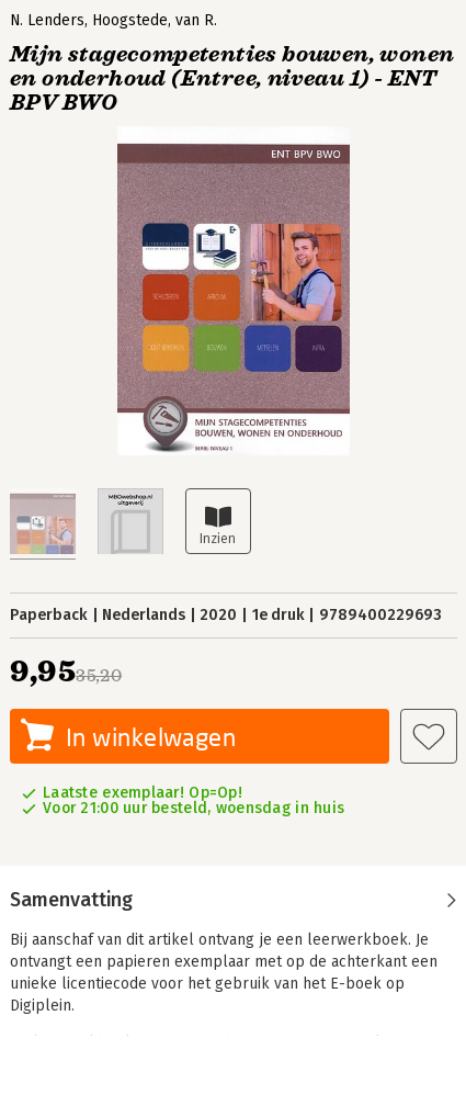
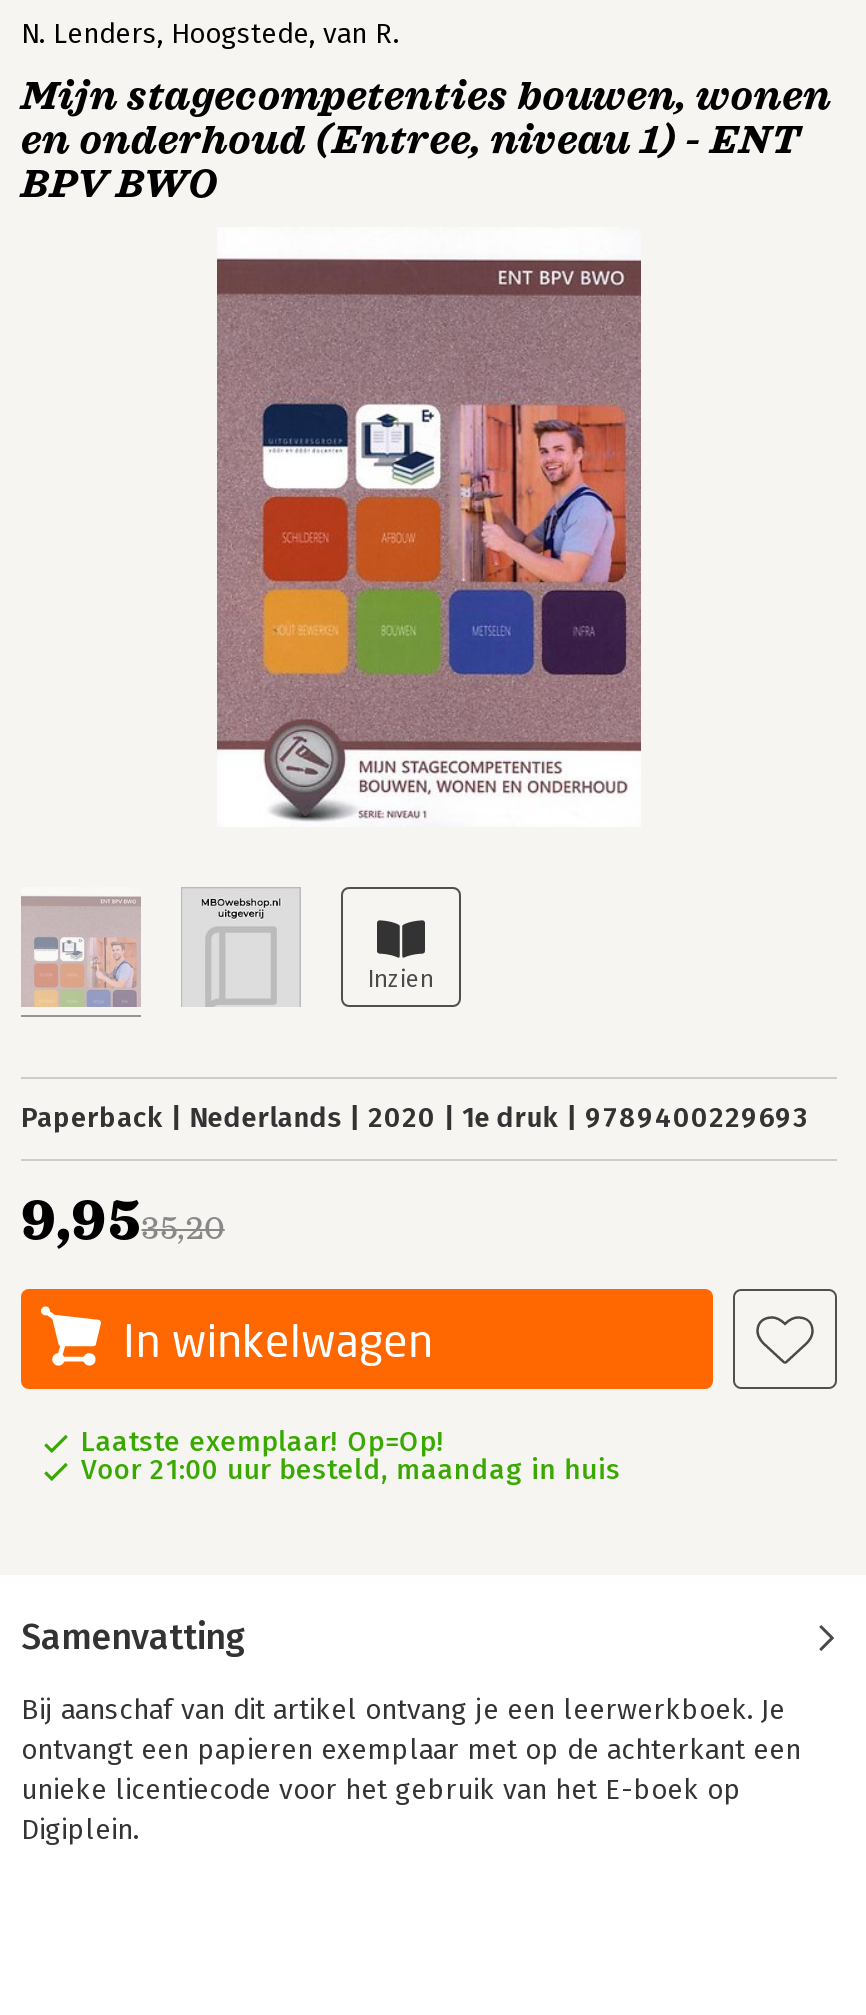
[43,799,345,817] Voor 21:00 uur besteld, woensdag in huis -> [81,1453,621,1487] Voor 21:00 uur besteld, maandag in huis

